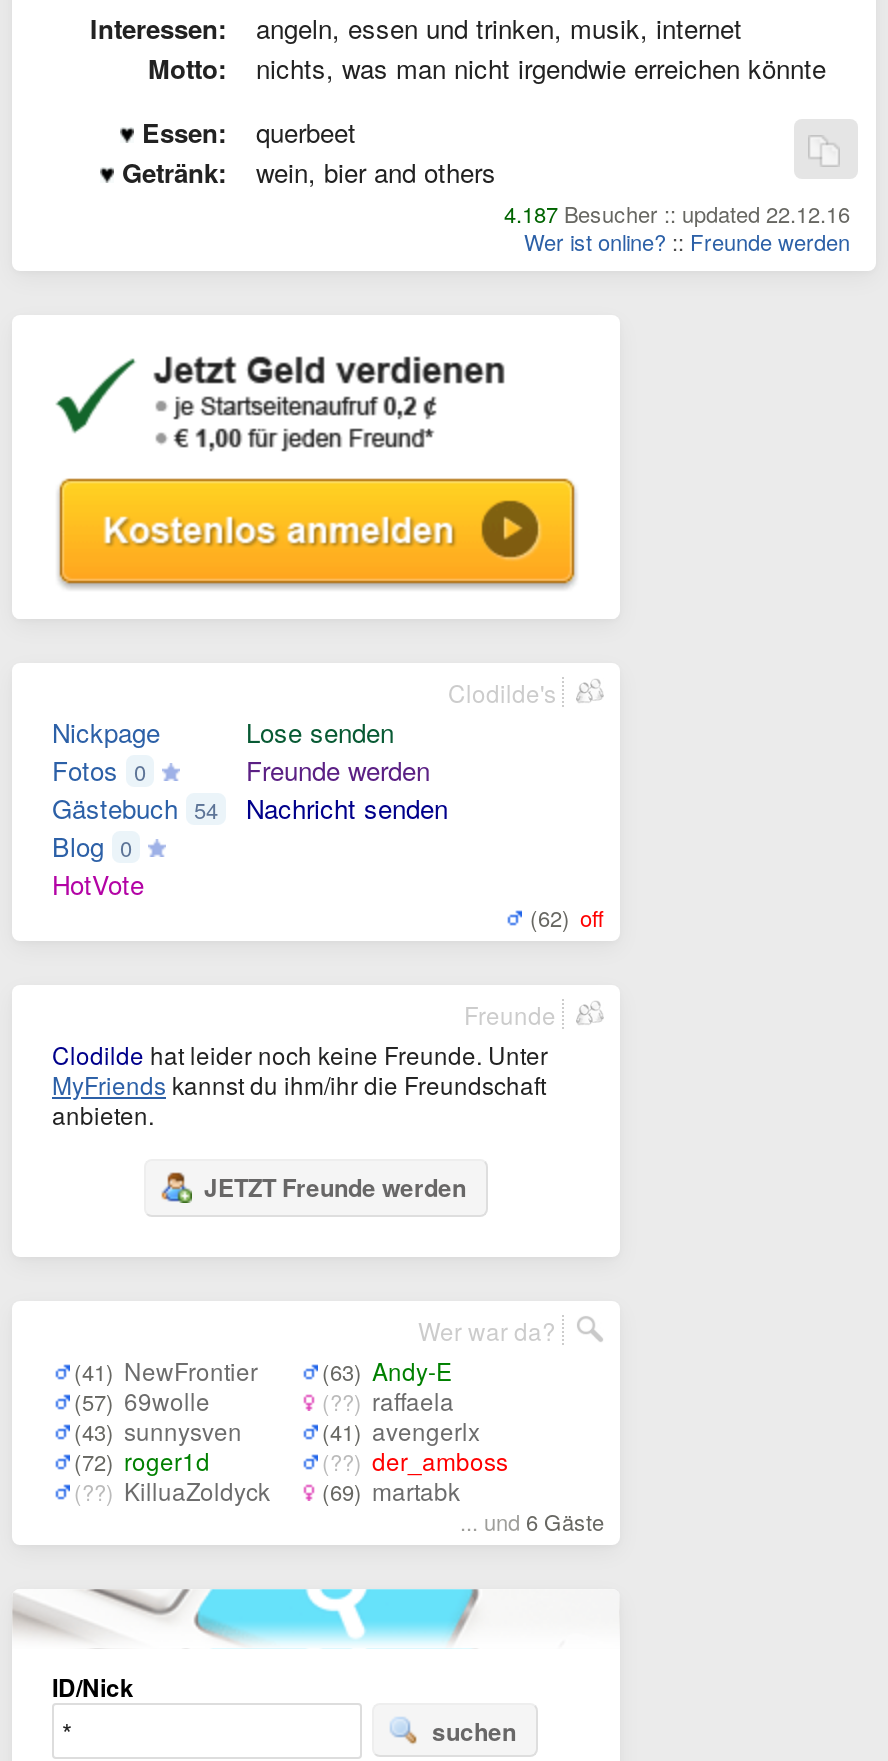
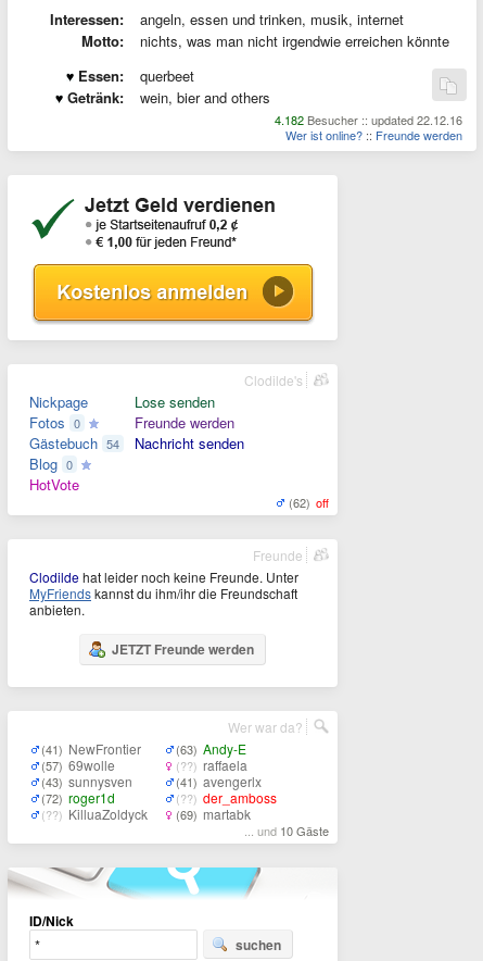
[504,197,850,229] 4.187 Besucher :: updated 22.12.16 -> [275,111,462,128] 4.182 Besucher :: updated 22.12.16
[460,1505,604,1537] ... und 6 Gäste -> [244,822,329,839] ... und 10 Gäste

